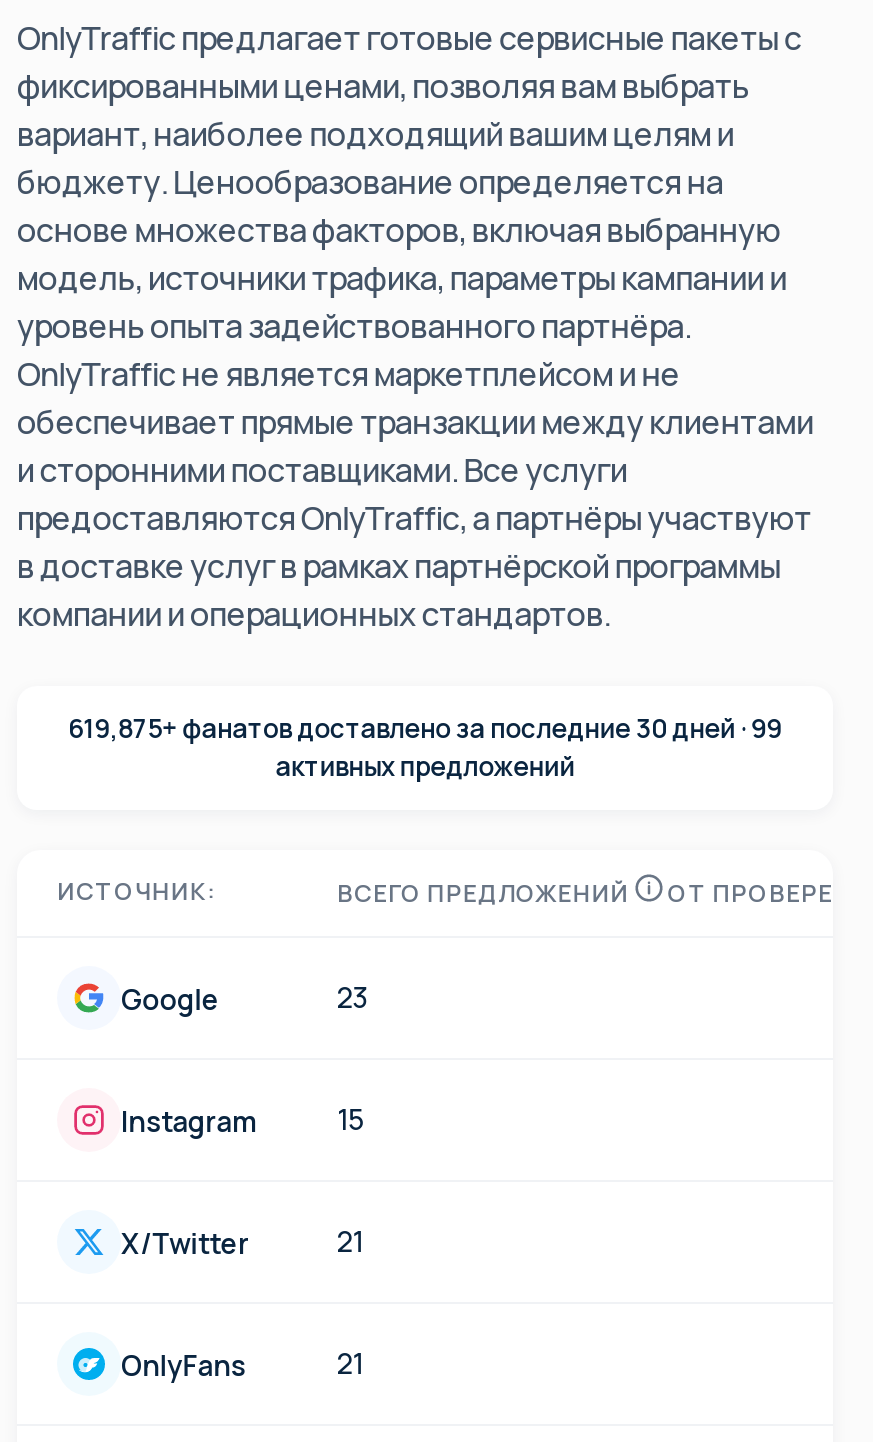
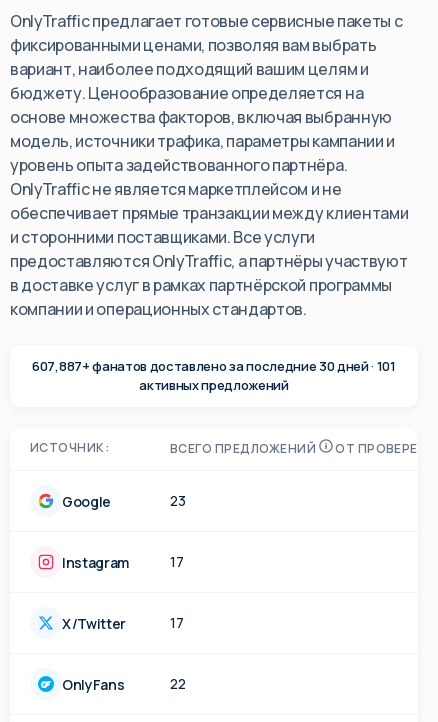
[68,710,782,746] 619,875+ фанатов доставлено за последние 30 дней · 99 -> [32,357,396,375] 607,887+ фанатов доставлено за последние 30 дней · 101
[337,1100,364,1138] 15 -> [170,552,183,571] 17
[337,1222,364,1260] 21 -> [170,613,183,632] 17
[337,1344,364,1382] 21 -> [170,674,185,693] 22

